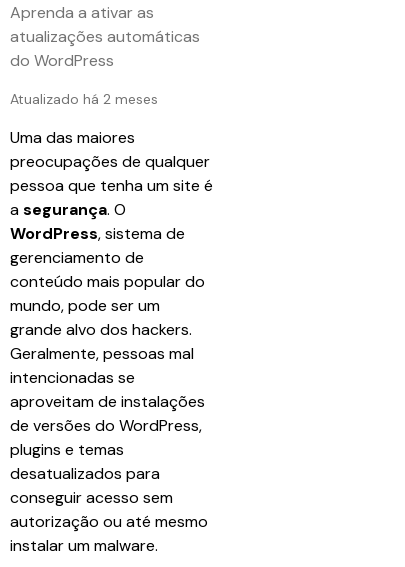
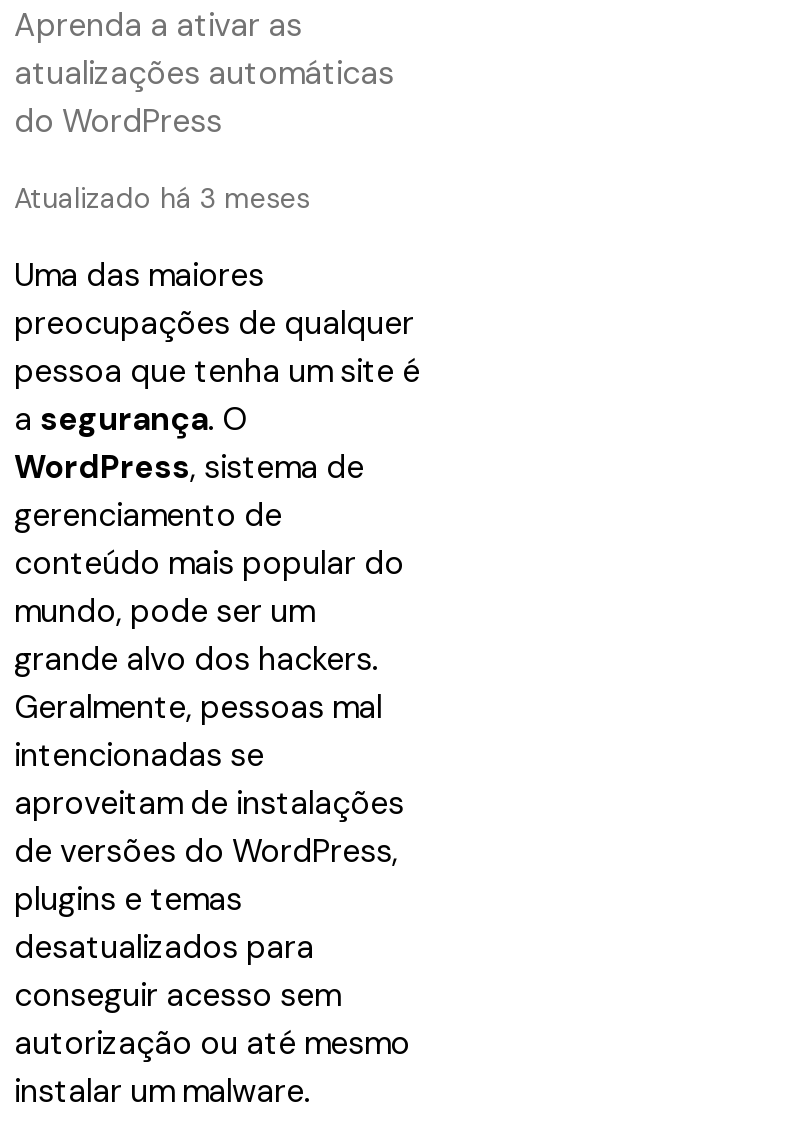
[10,90,158,108] Atualizado há 2 meses -> [14,180,310,216] Atualizado há 3 meses

